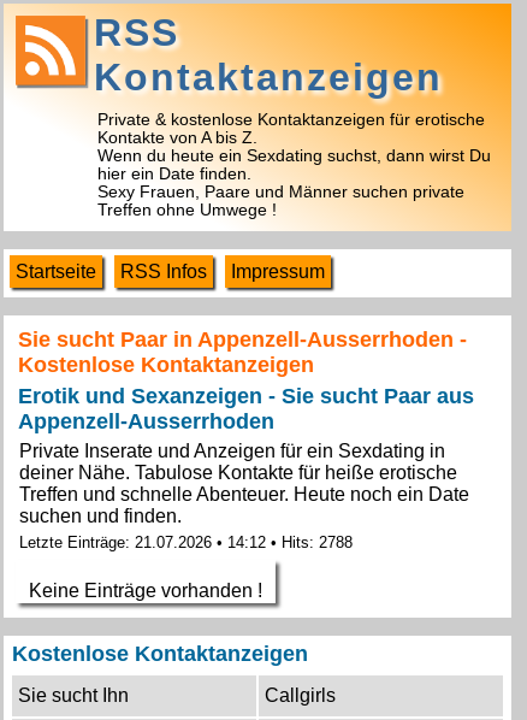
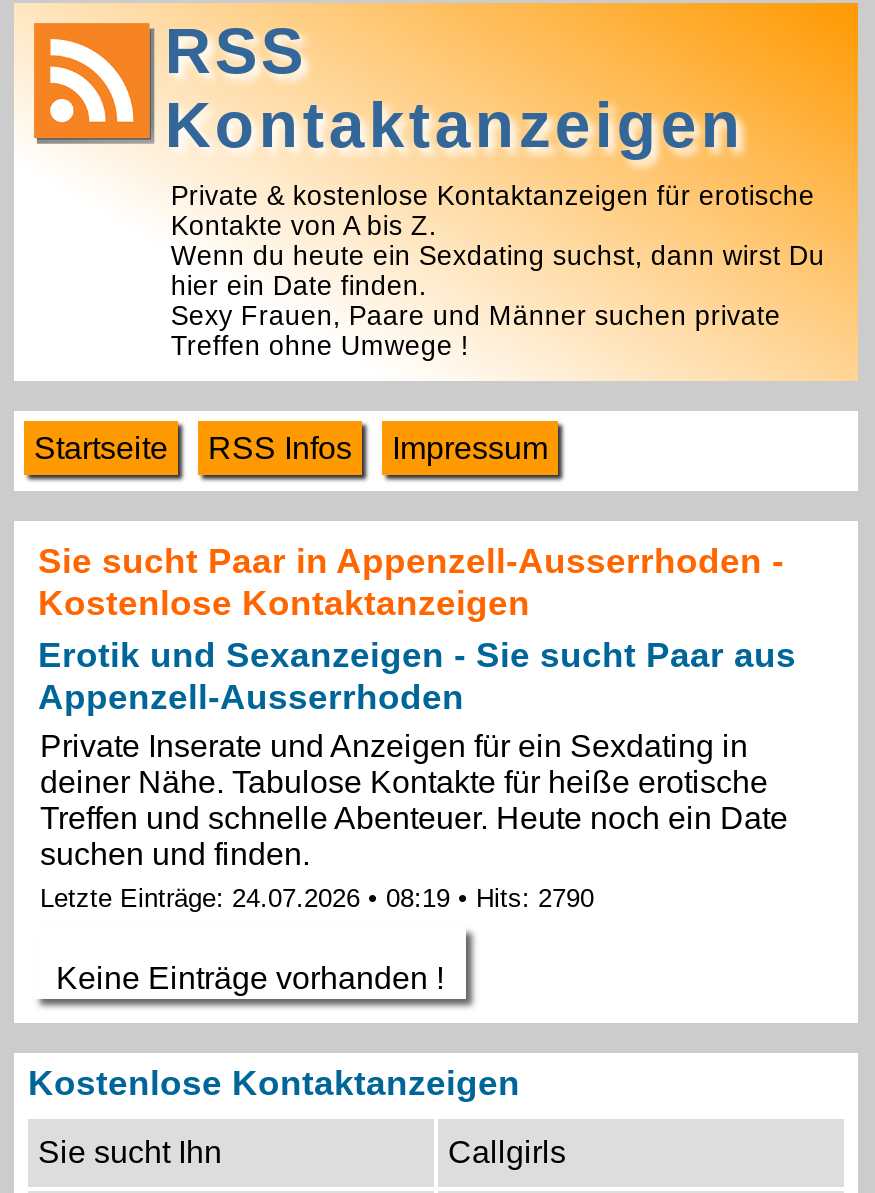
[19,533,353,551] Letzte Einträge: 21.07.2026 • 14:12 • Hits: 2788 -> [40,883,594,913] Letzte Einträge: 24.07.2026 • 08:19 • Hits: 2790

